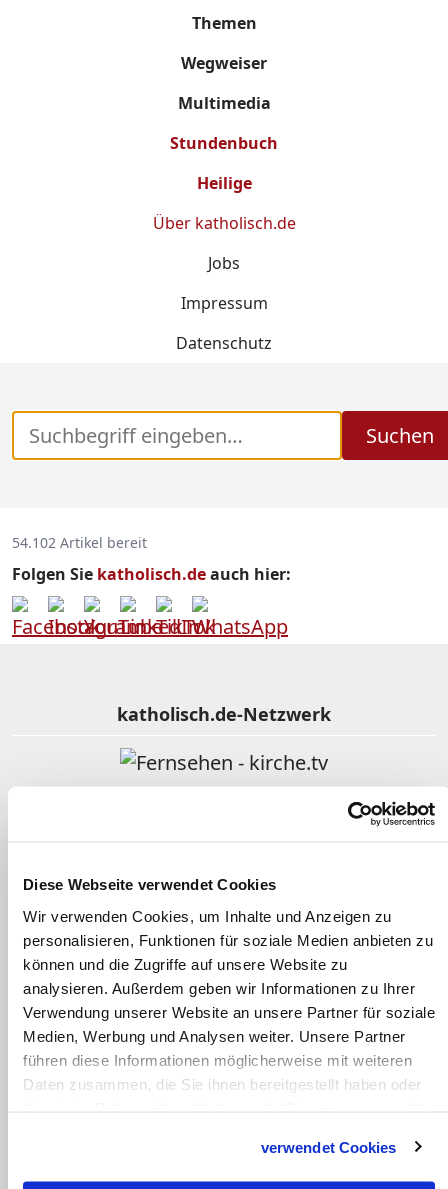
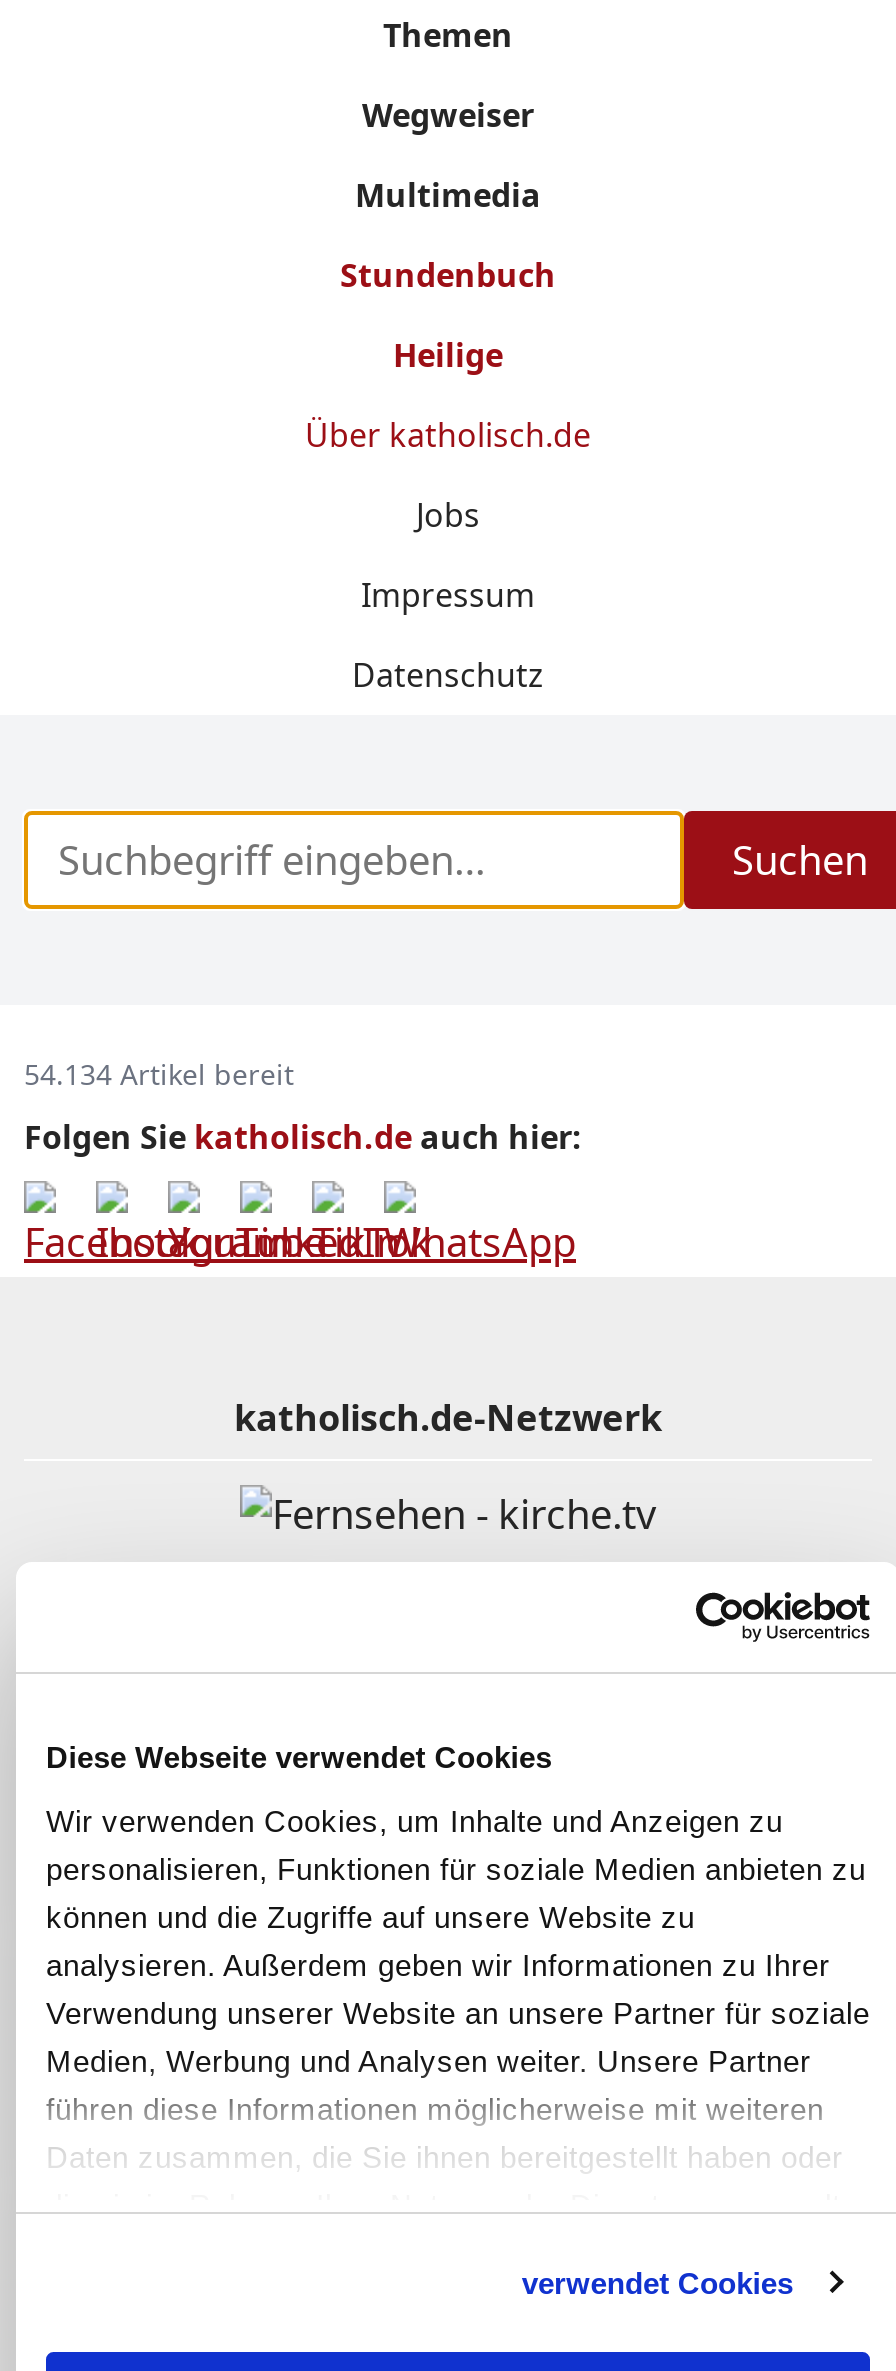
[12,533,147,552] 54.102 Artikel bereit -> [24,1055,294,1093] 54.134 Artikel bereit

